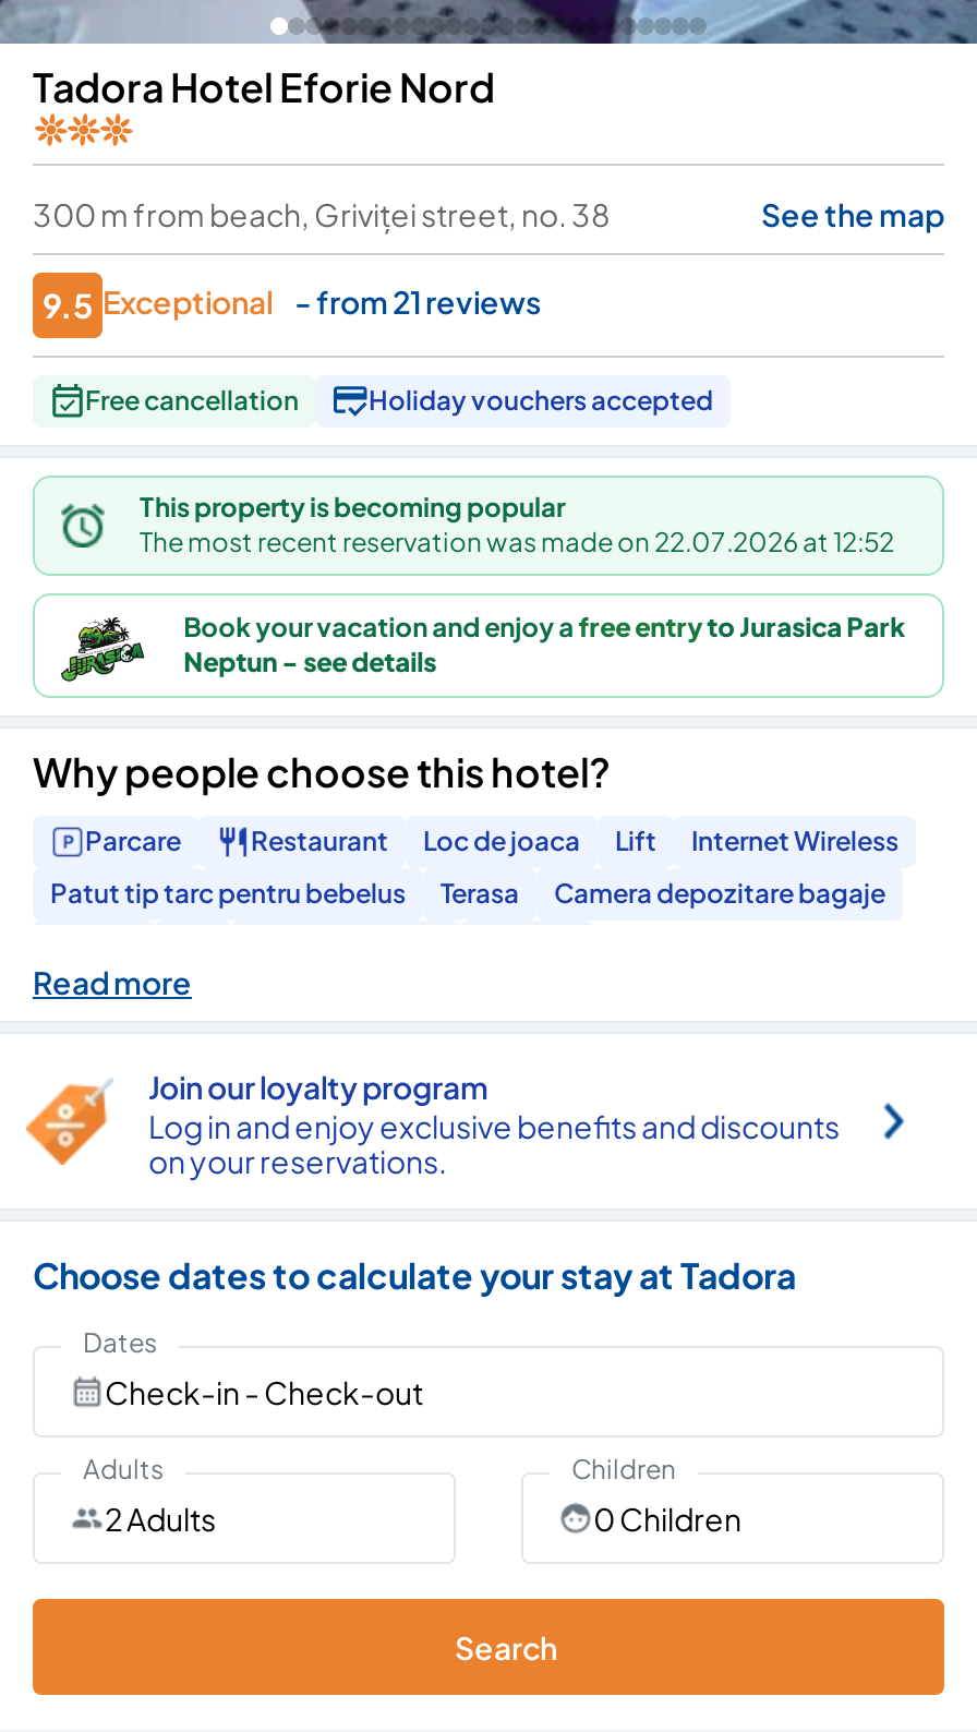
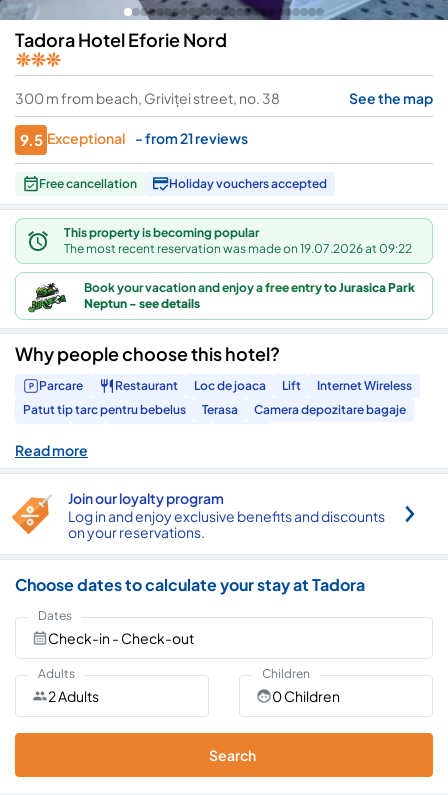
[140,525,894,557] The most recent reservation was made on 22.07.2026 at 12:52 -> [64,240,412,255] The most recent reservation was made on 19.07.2026 at 09:22

